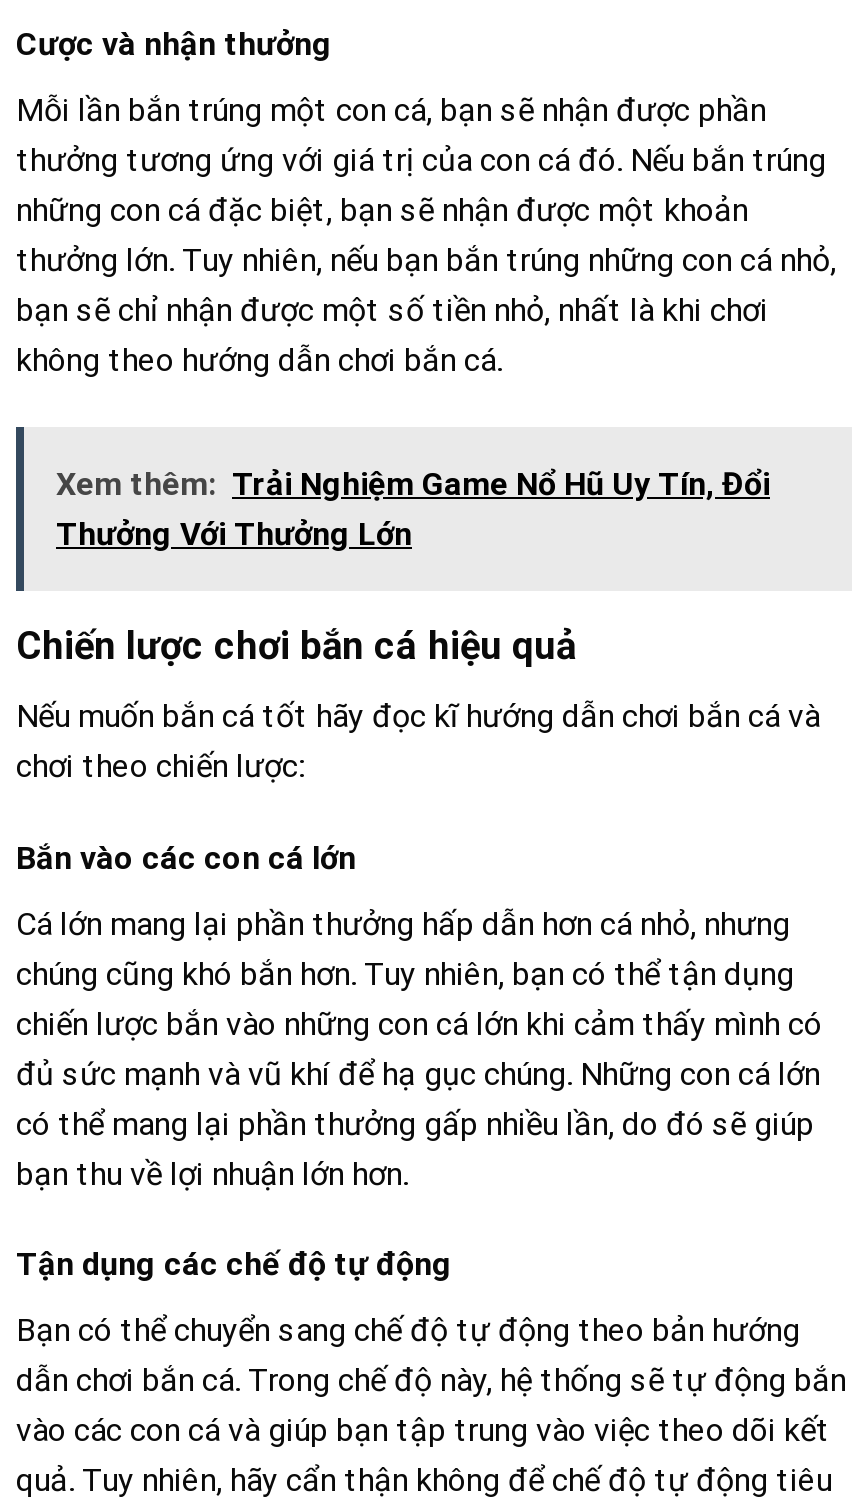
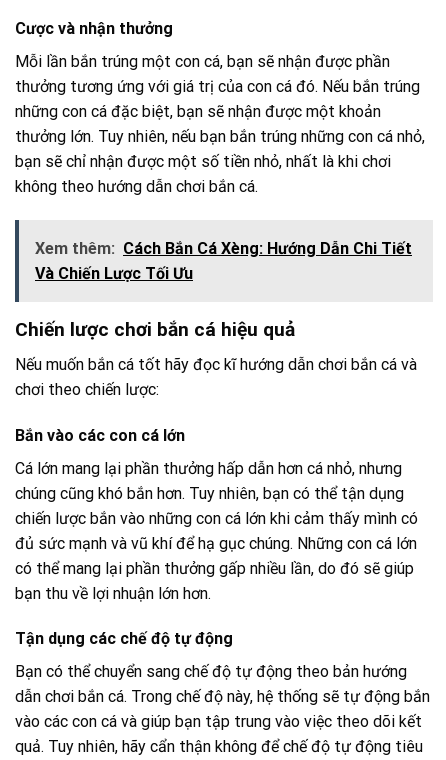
[56,465,770,553] Xem thêm: Trải Nghiệm Game Nổ Hũ Uy Tín, Đổi | Thưởng Với Thưởng Lớn -> [35,239,412,283] Xem thêm: Cách Bắn Cá Xèng: Hướng Dẫn Chi Tiết | Và Chiến Lược Tối Ưu

